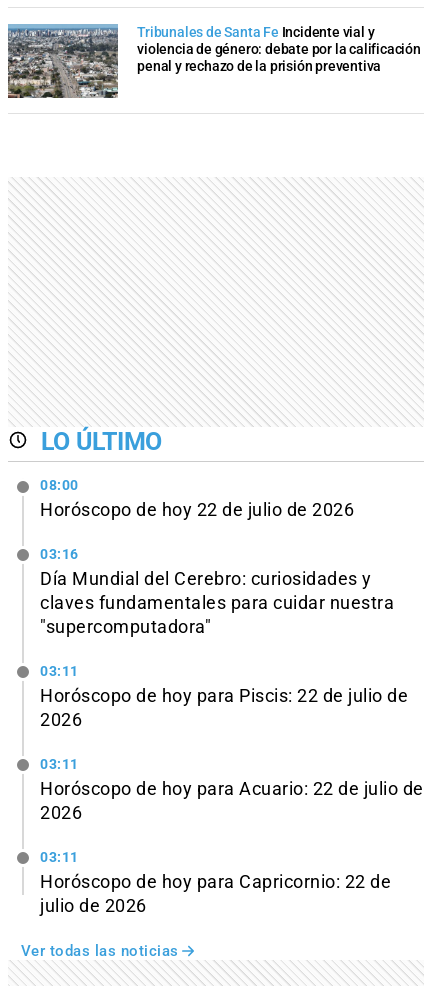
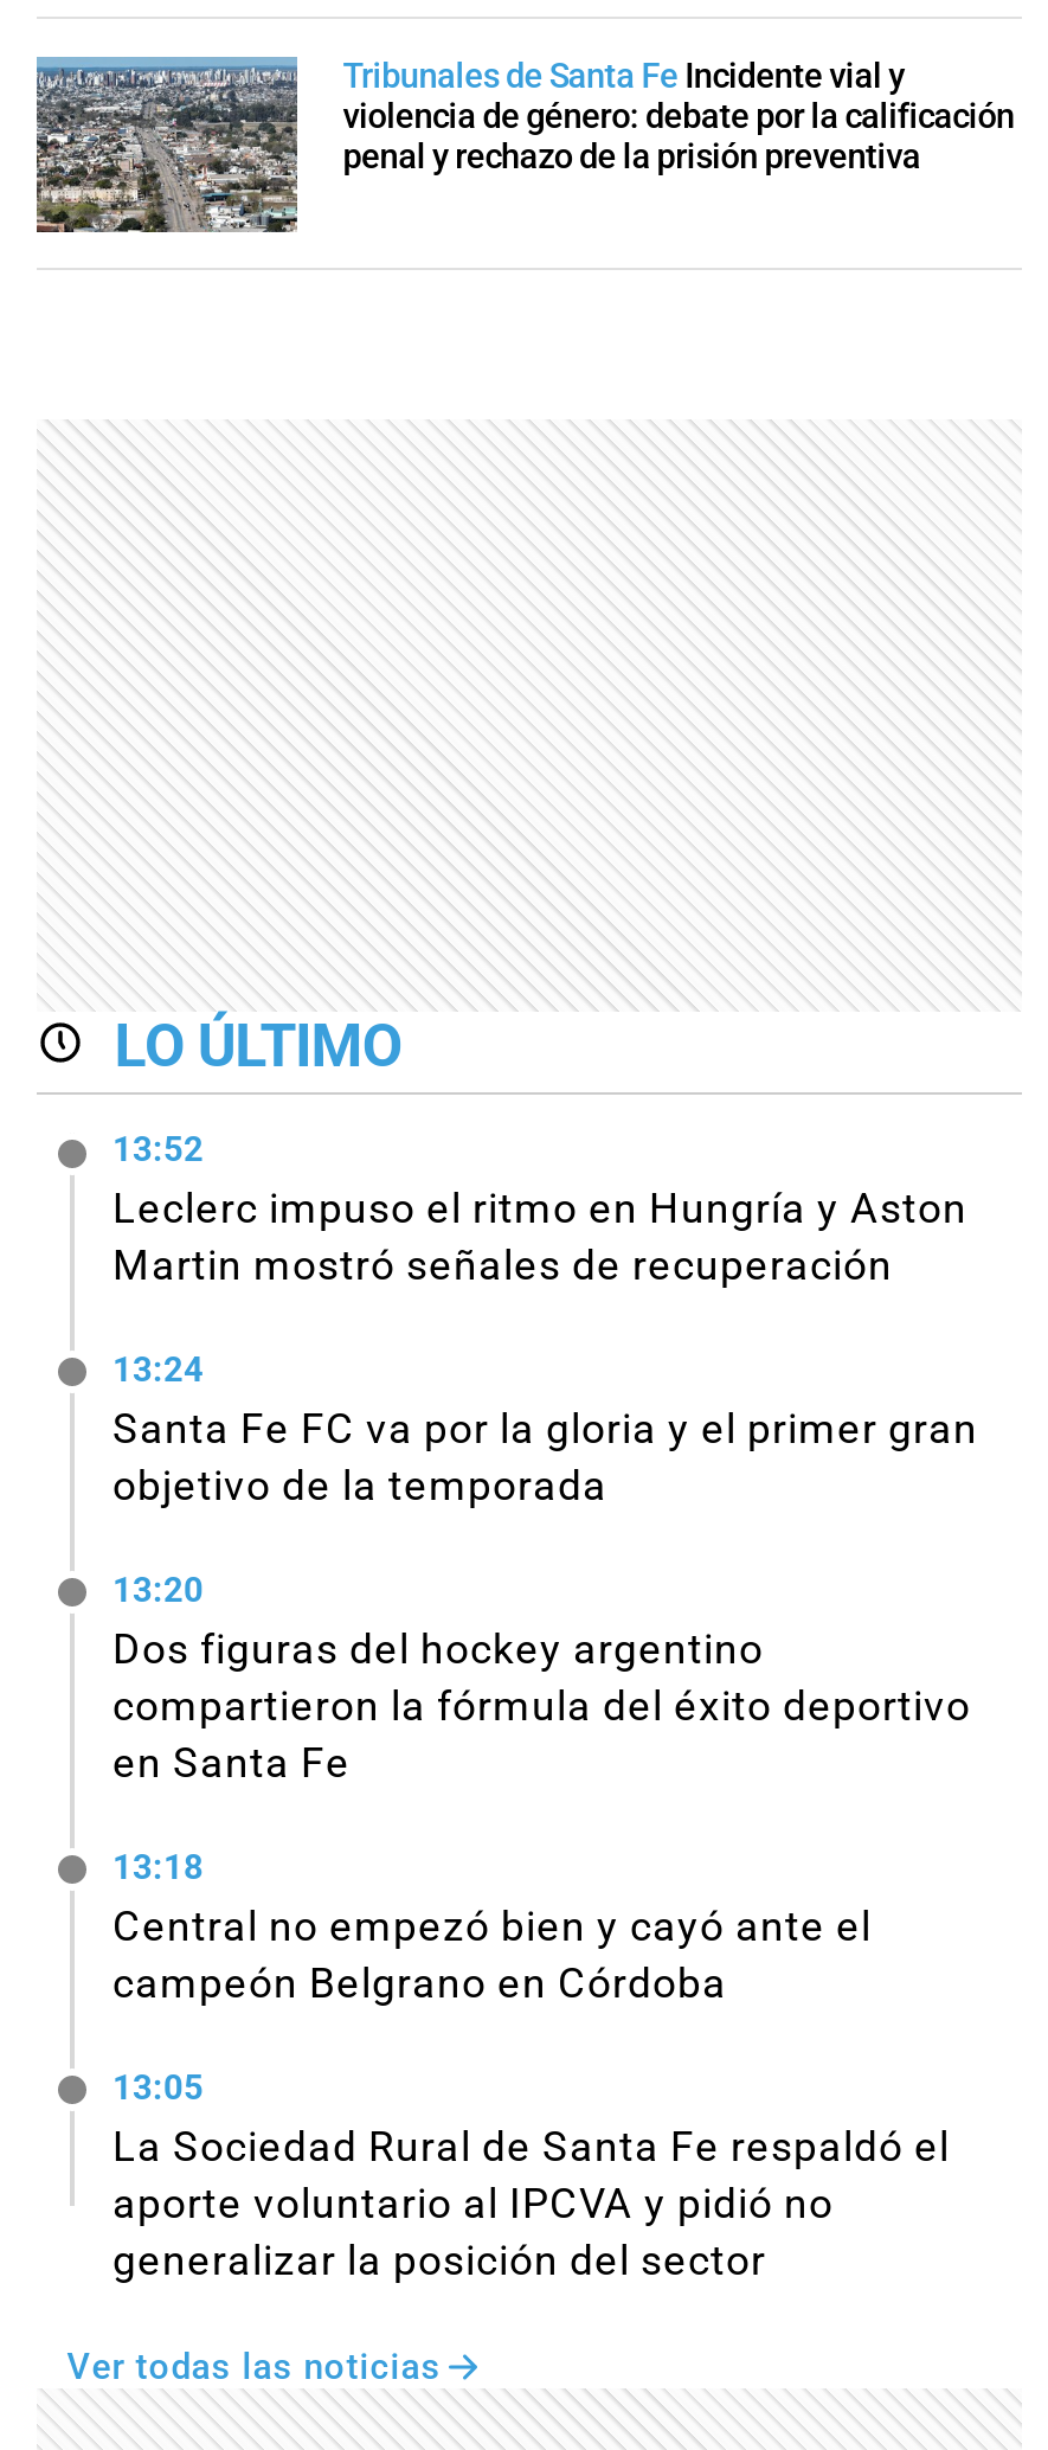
[40,477,354,520] 08:00 | Horóscopo de hoy 22 de julio de 2026 -> [112,1131,967,1290] 13:52 | Leclerc impuso el ritmo en Hungría y Aston | Martin mostró señales de recuperación
[40,546,394,637] 03:16 | Día Mundial del Cerebro: curiosidades y | claves fundamentales para cuidar nuestra | "supercomputadora" -> [112,1351,978,1510] 13:24 | Santa Fe FC va por la gloria y el primer gran | objetivo de la temporada
[40,663,408,730] 03:11 | Horóscopo de hoy para Piscis: 22 de julio de | 2026 -> [112,1571,971,1787] 13:20 | Dos figuras del hockey argentino | compartieron la fórmula del éxito deportivo | en Santa Fe
[40,756,423,823] 03:11 | Horóscopo de hoy para Acuario: 22 de julio de | 2026 -> [112,1848,872,2006] 13:18 | Central no empezó bien y cayó ante el | campeón Belgrano en Córdoba
[40,849,391,916] 03:11 | Horóscopo de hoy para Capricornio: 22 de | julio de 2026 -> [112,2068,950,2283] 13:05 | La Sociedad Rural de Santa Fe respaldó el | aporte voluntario al IPCVA y pidió no | generalizar la posición del sector

